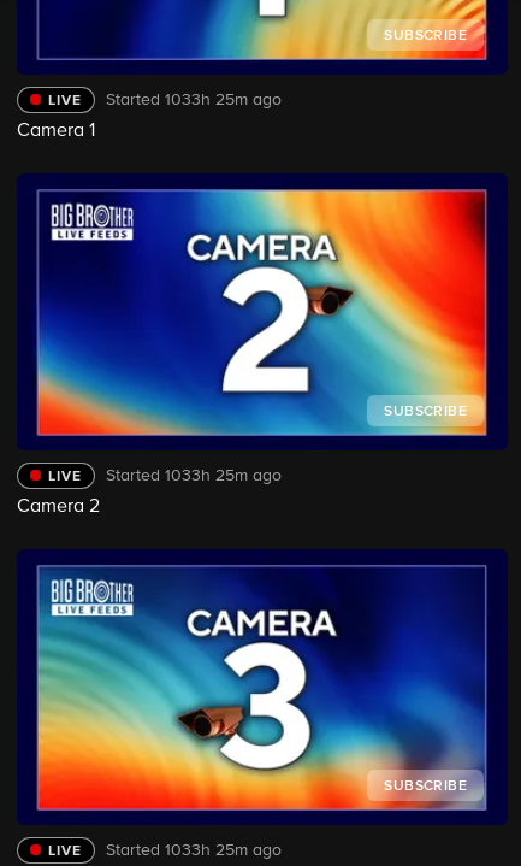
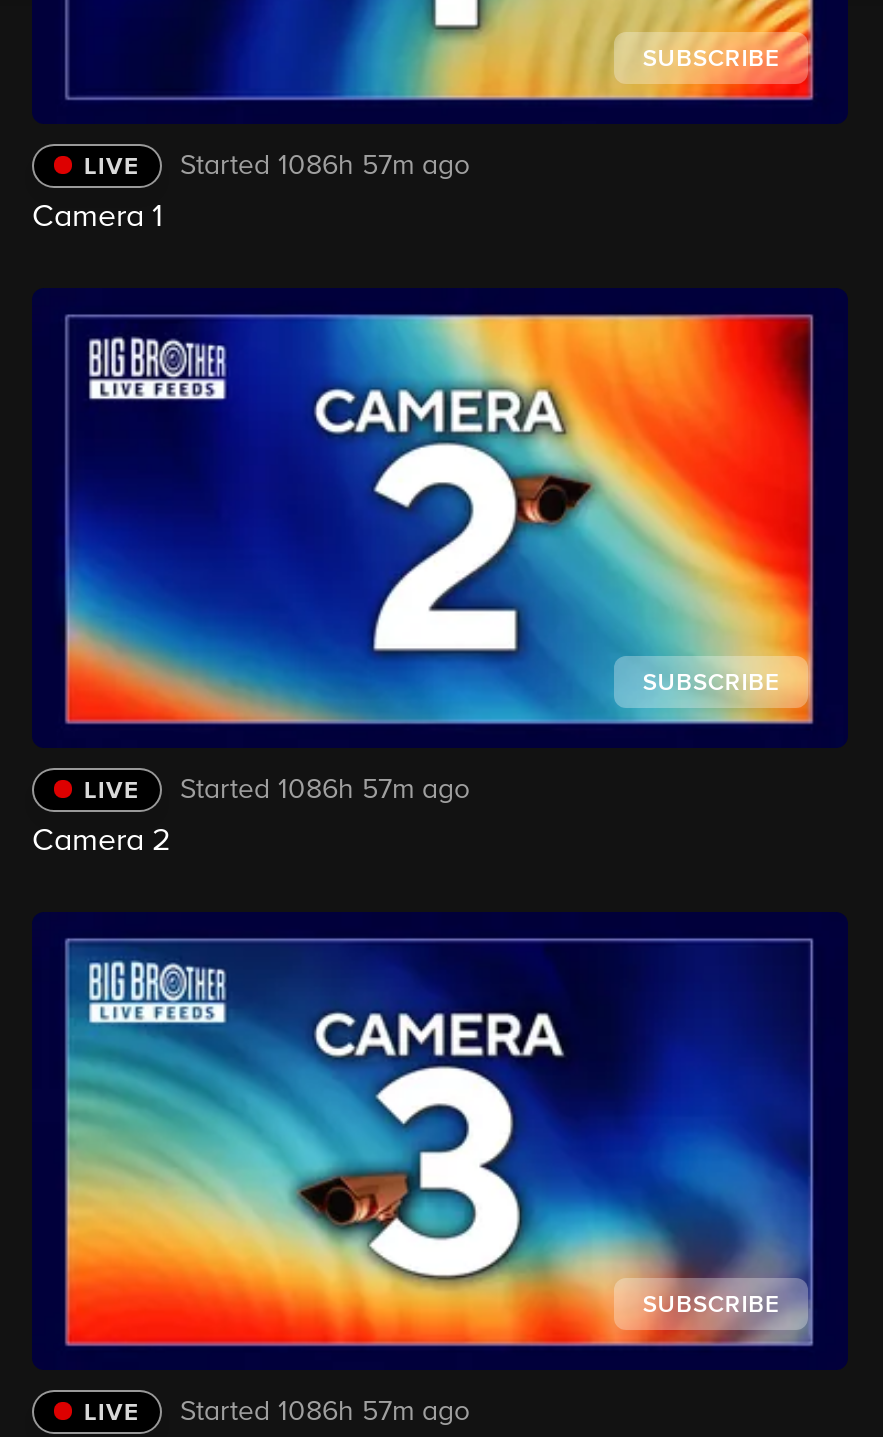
[106,92,282,109] Started 1033h 25m ago -> [180,153,470,181] Started 1086h 57m ago
[106,467,282,484] Started 1033h 25m ago -> [180,776,470,804] Started 1086h 57m ago
[106,842,282,859] Started 1033h 25m ago -> [180,1399,470,1427] Started 1086h 57m ago

